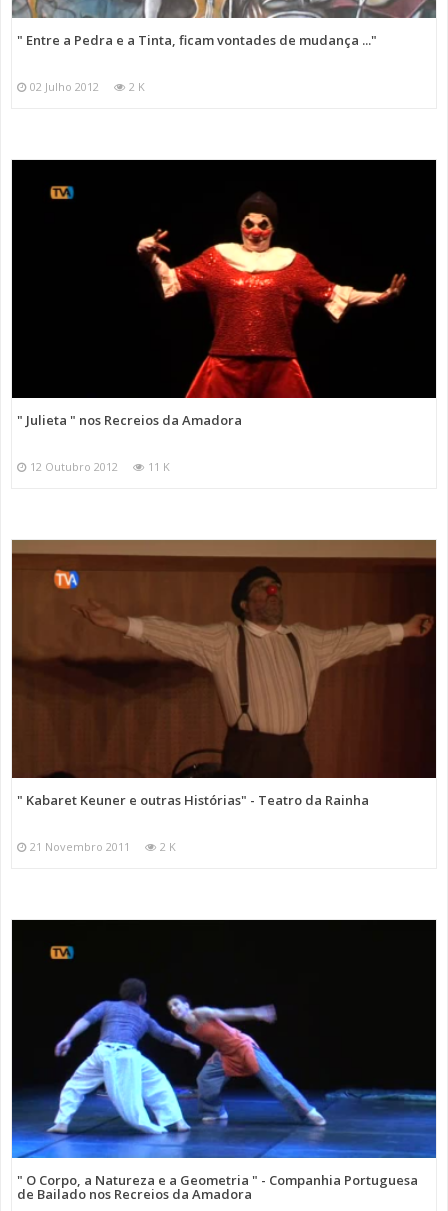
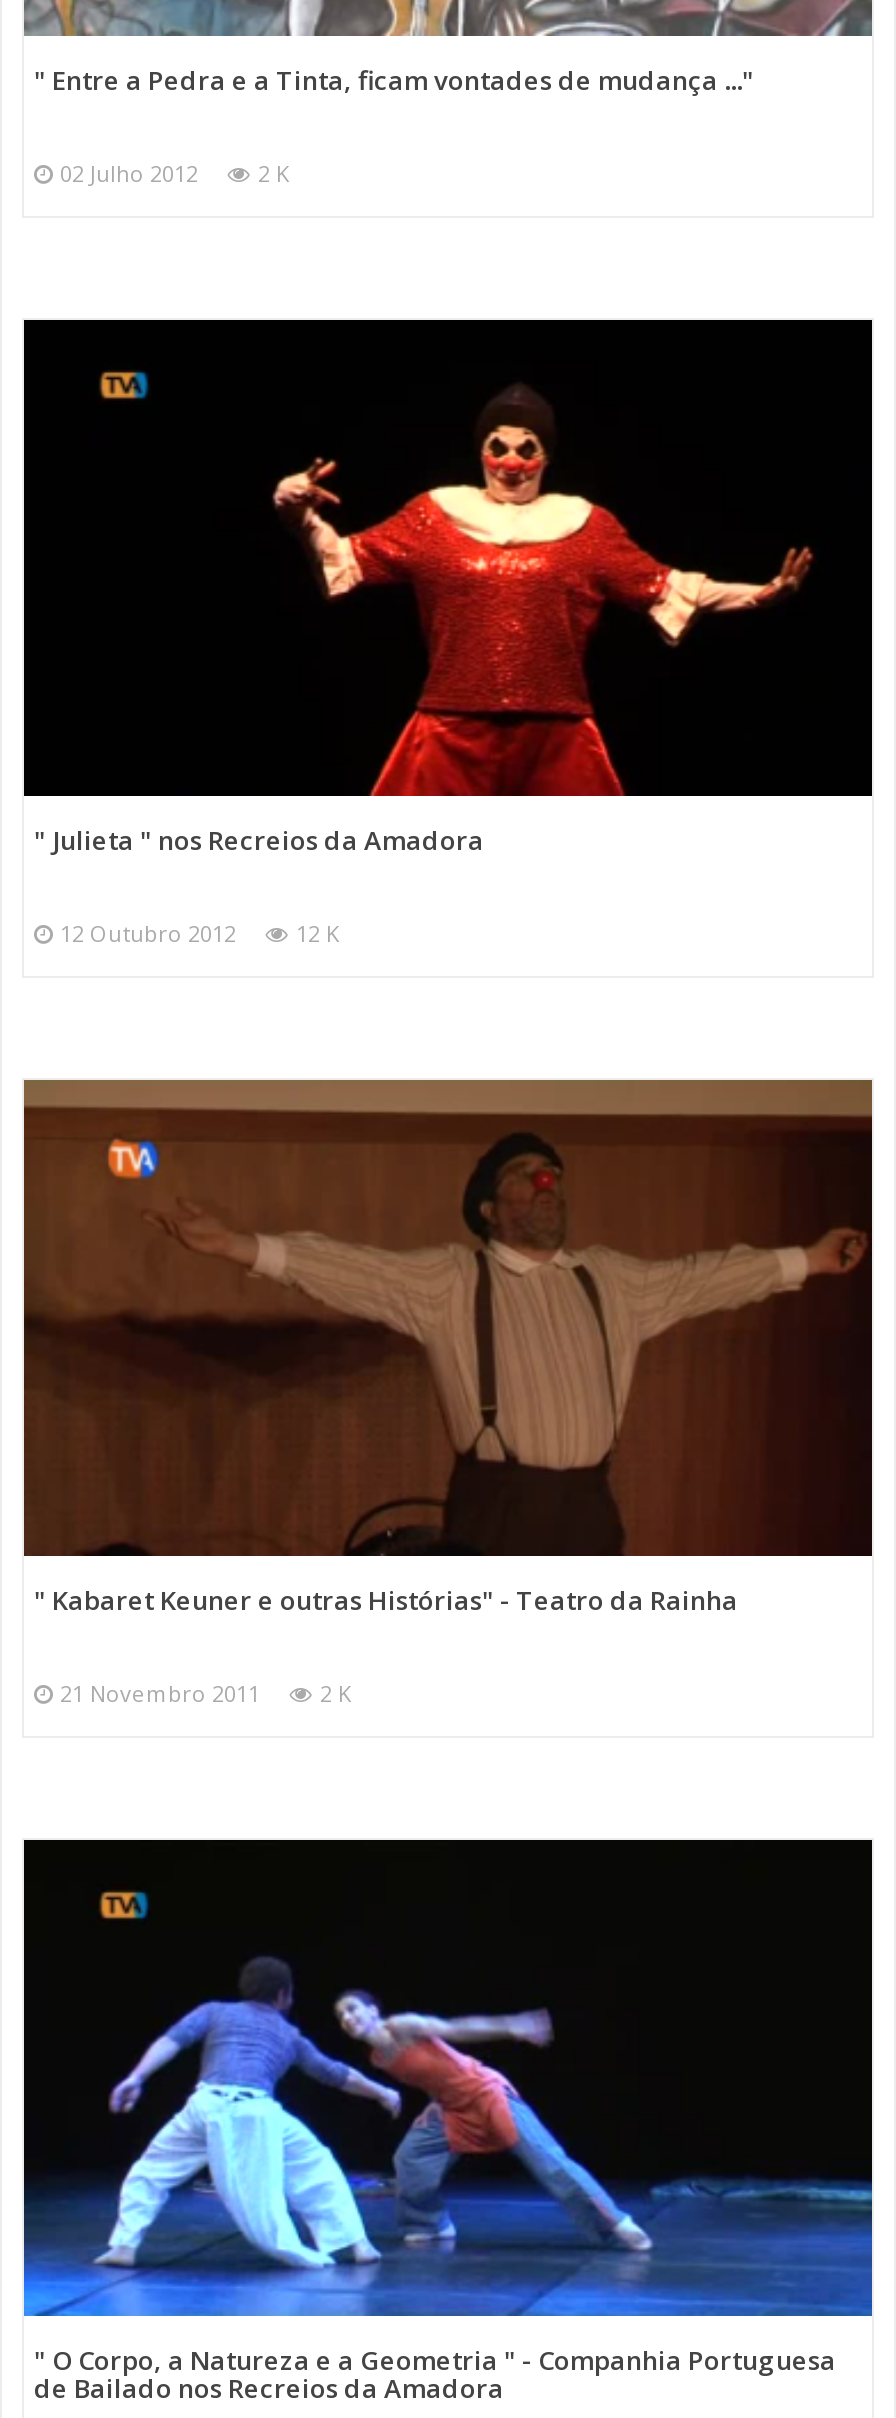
[30,459,170,474] 12 Outubro 2012 11 K -> [60,918,340,948] 12 Outubro 2012 12 K

